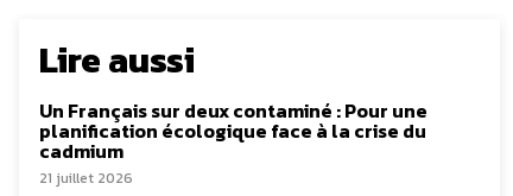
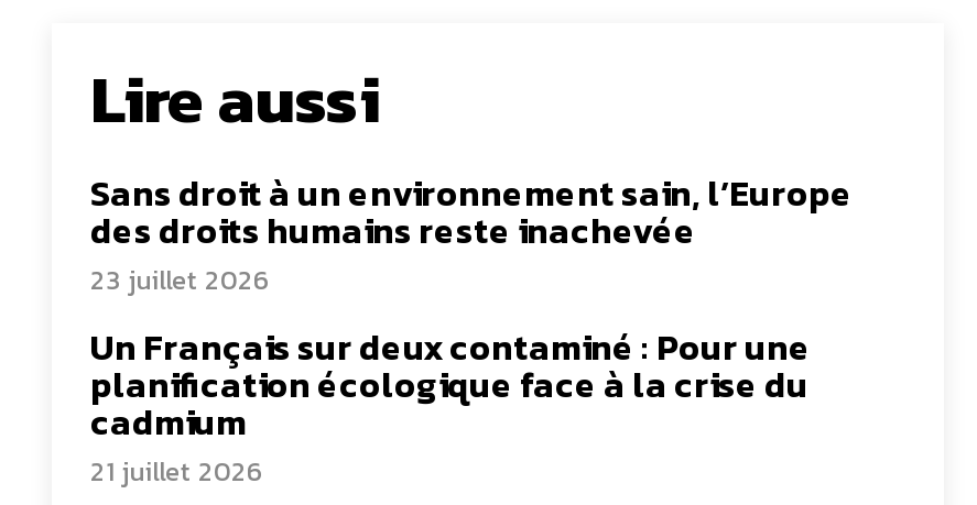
none -> [90,167,853,301] Sans droit à un environnement sain, l’Europe | des droits humains reste inachevée | 23 juillet 2026

